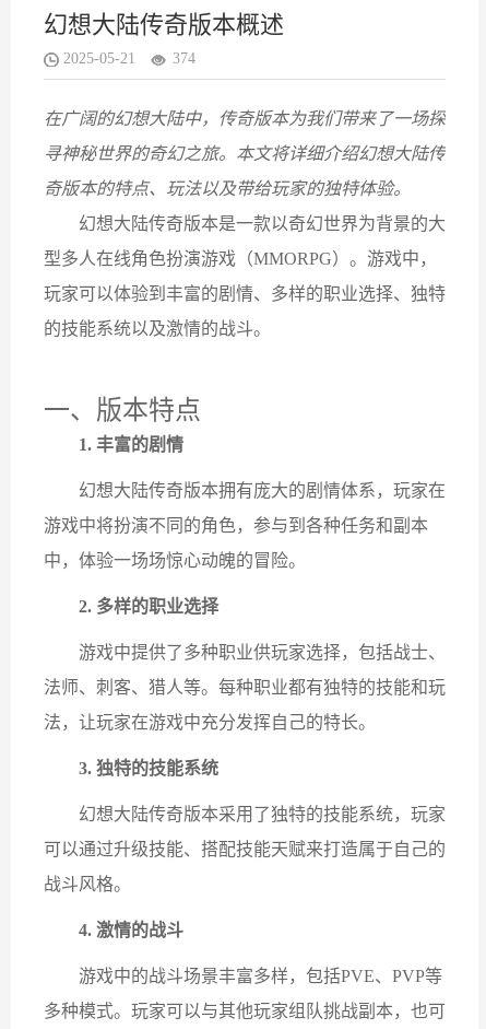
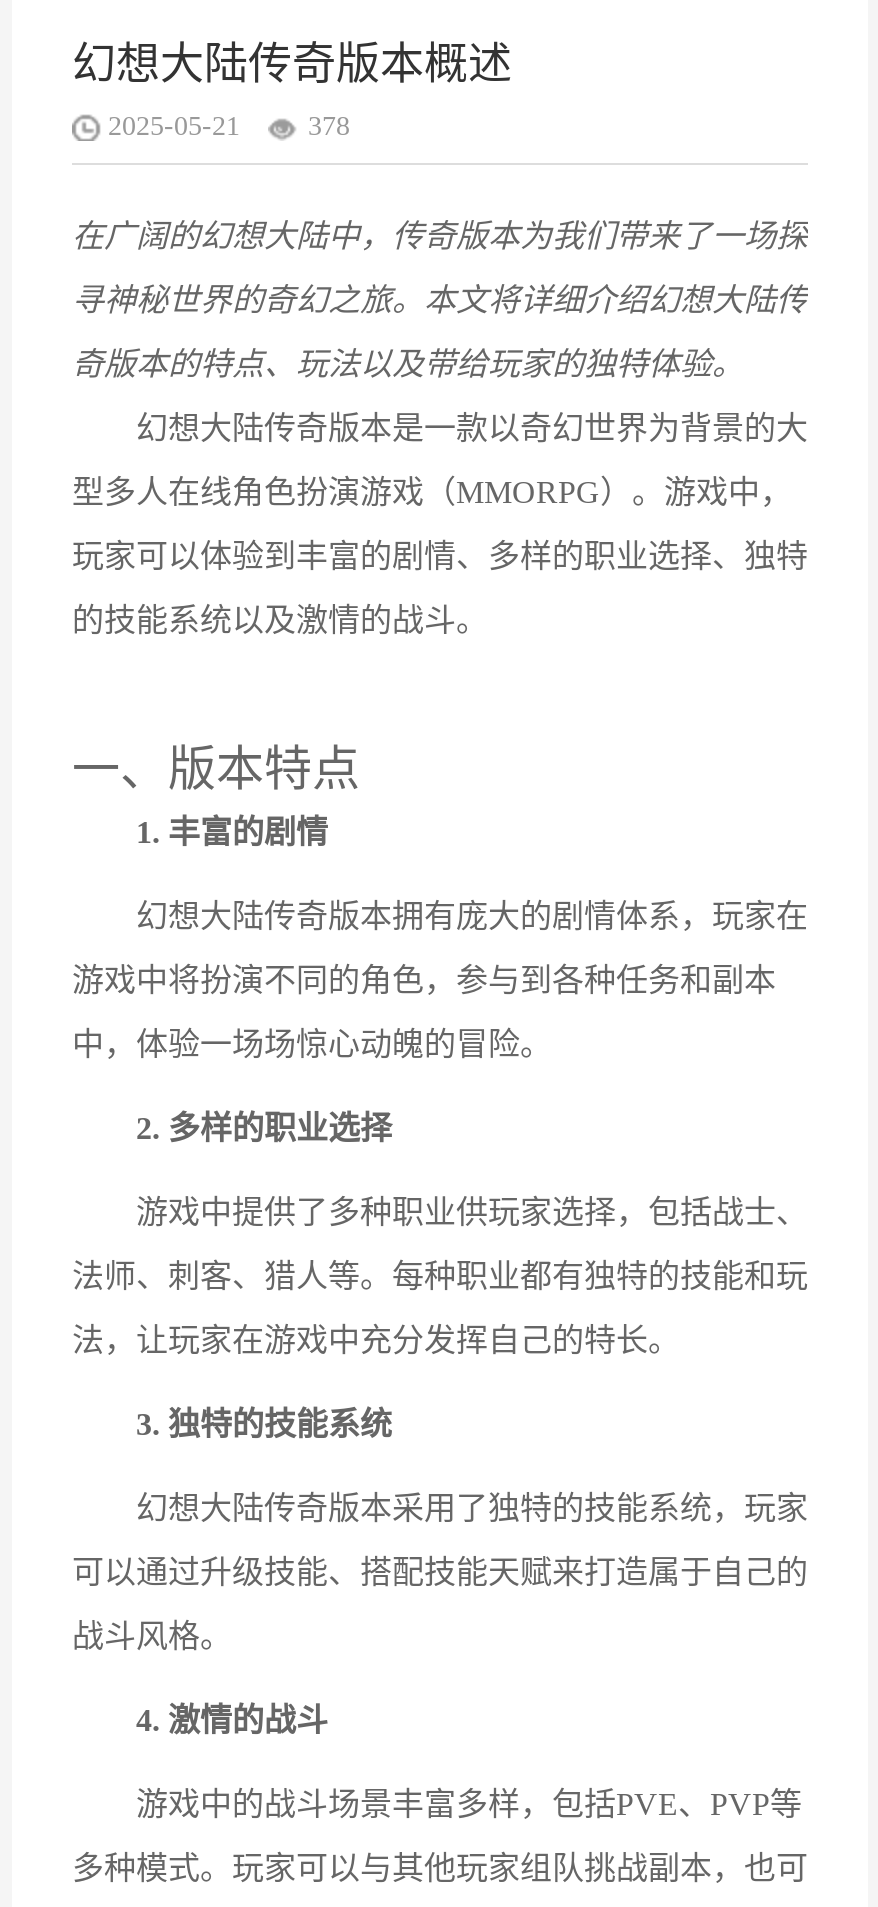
[173,50,195,66] 374 -> [308,110,350,140] 378

